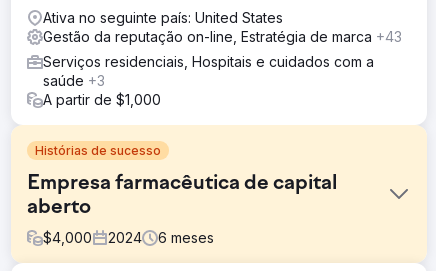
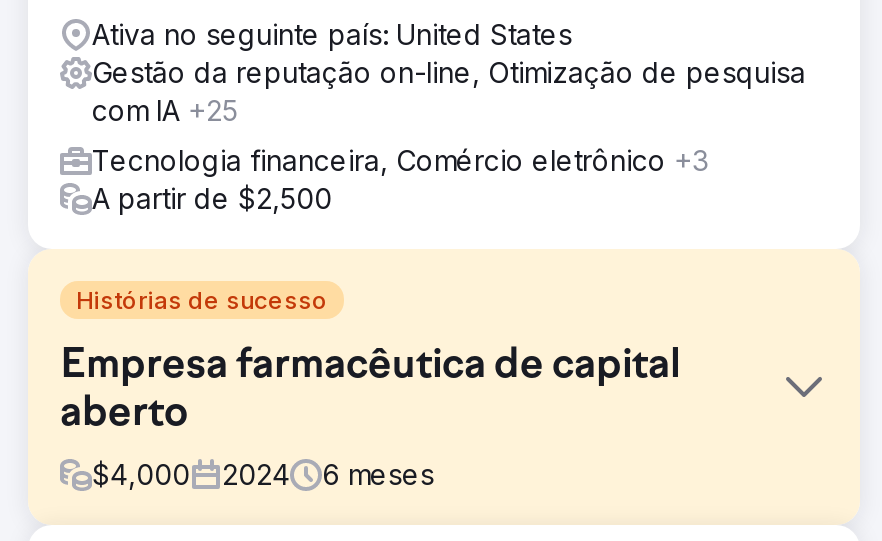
[43,28,402,45] Gestão da reputação on-line, Estratégia de marca +43 -> [92,55,806,127] Gestão da reputação on-line, Otimização de pesquisa | com IA +25
[43,53,374,108] Serviços residenciais, Hospitais e cuidados com a | saúde +3 | A partir de $1,000 -> [92,143,708,215] Tecnologia financeira, Comércio eletrônico +3 | A partir de $2,500

